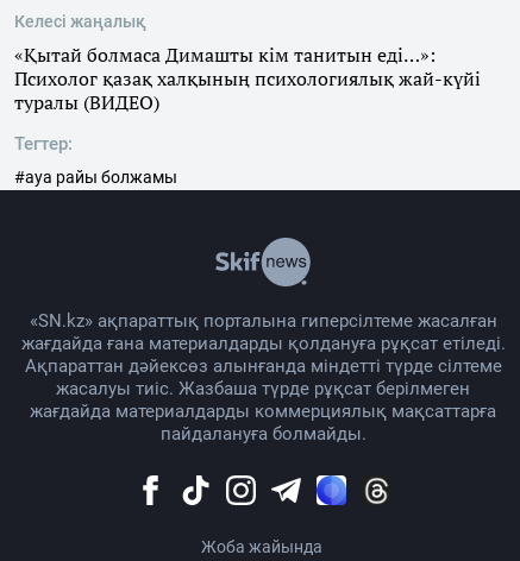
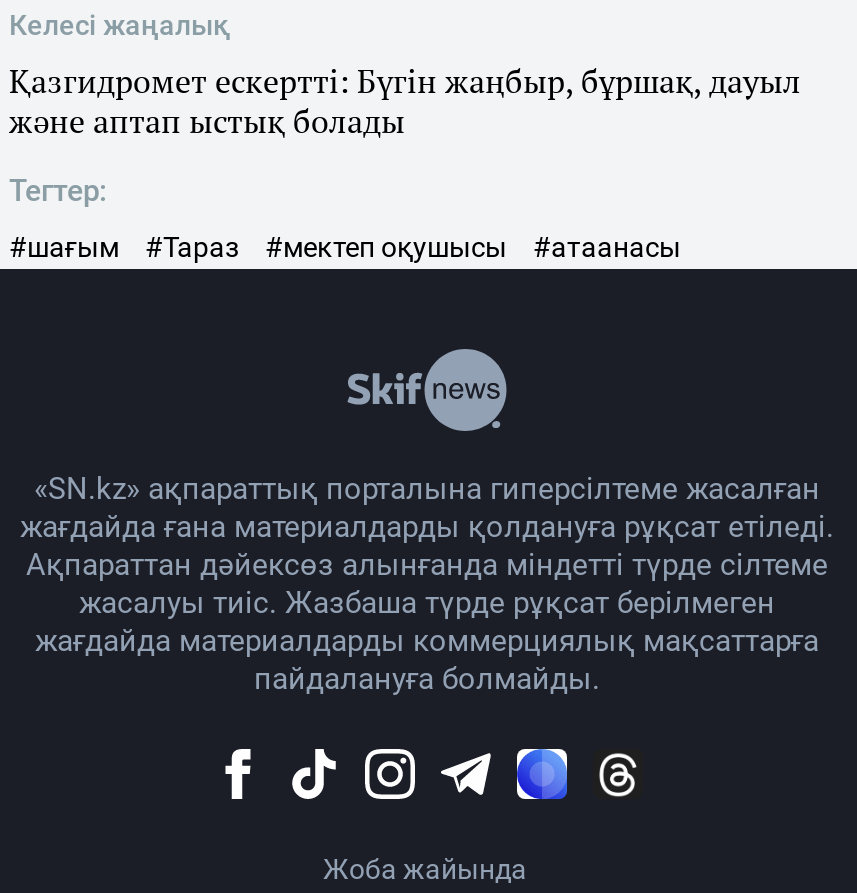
[14,42,481,116] «Қытай болмаса Димашты кім танитын еді…»: | Психолог қазақ халқының психологиялық жай-күйі | туралы (ВИДЕО) -> [9,59,801,143] Қазгидромет ескертті: Бүгін жаңбыр, бұршақ, дауыл | және аптап ыстық болады
[14,168,177,187] #ауа райы болжамы -> [9,231,681,263] #шағым | #Тараз | #мектеп оқушысы | #атаанасы

